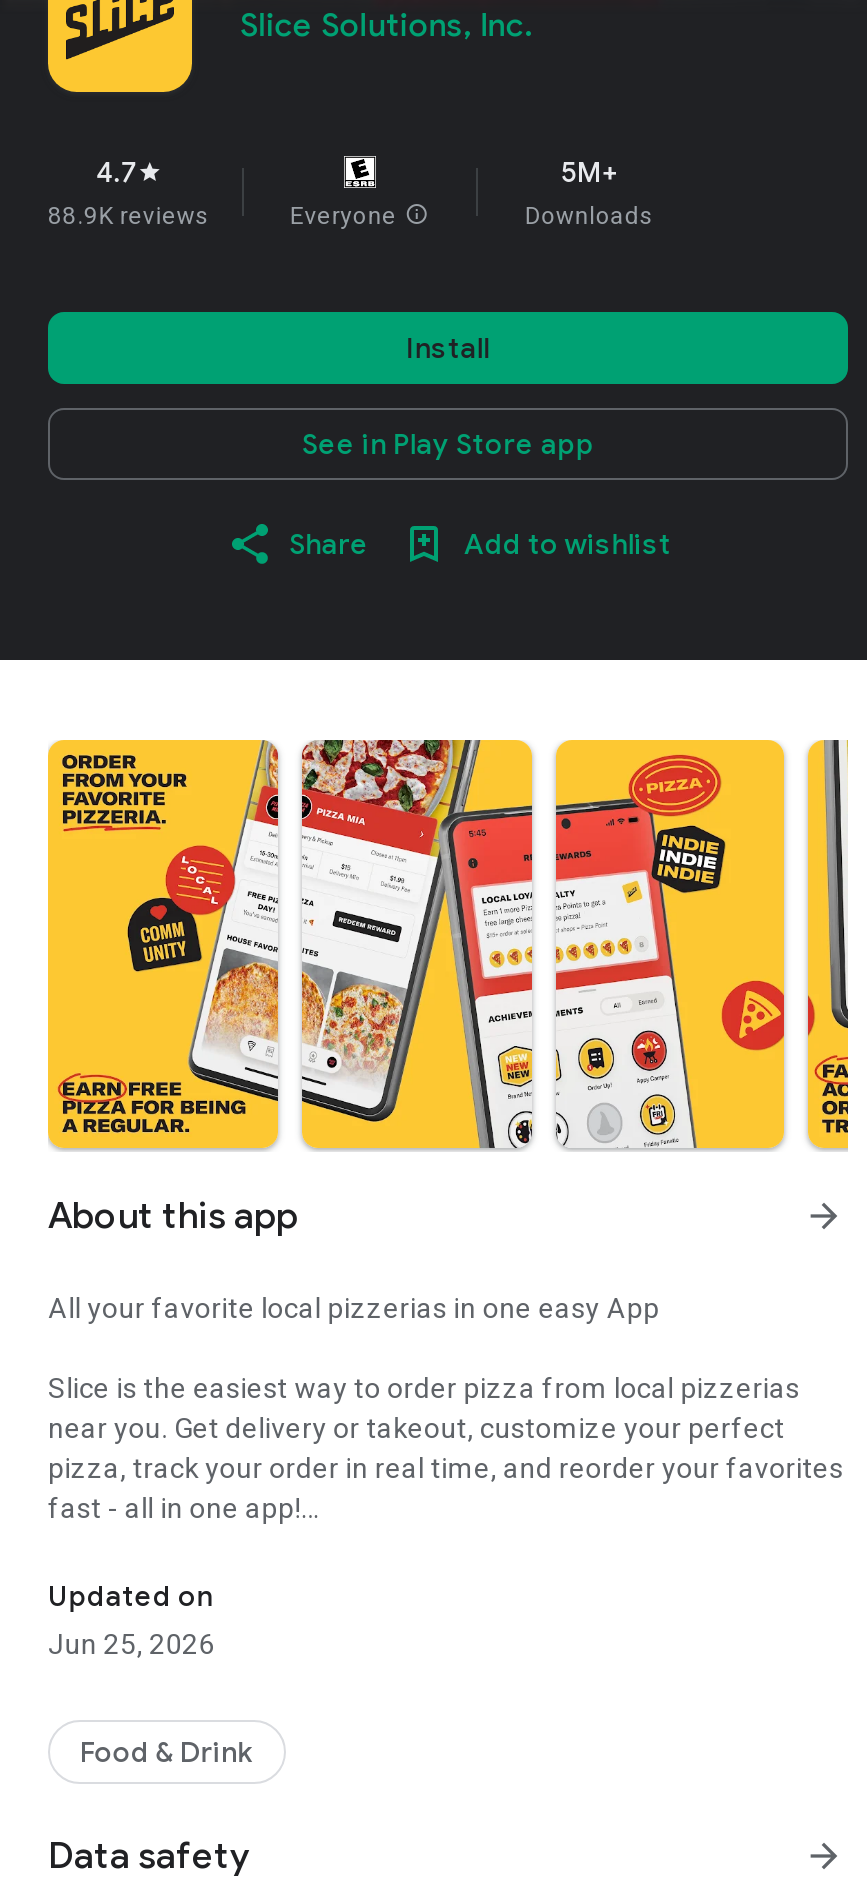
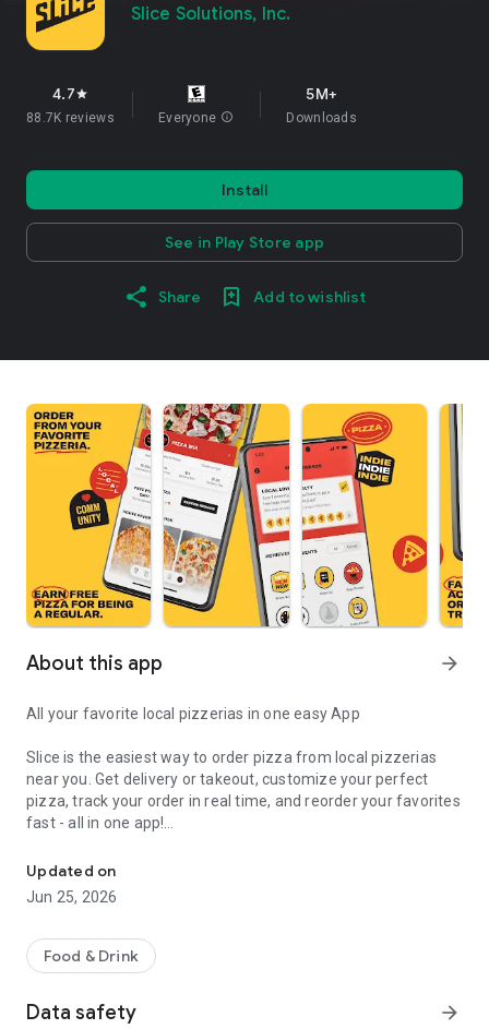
[48,202,210,230] 88.9K reviews -> [26,110,115,125] 88.7K reviews

